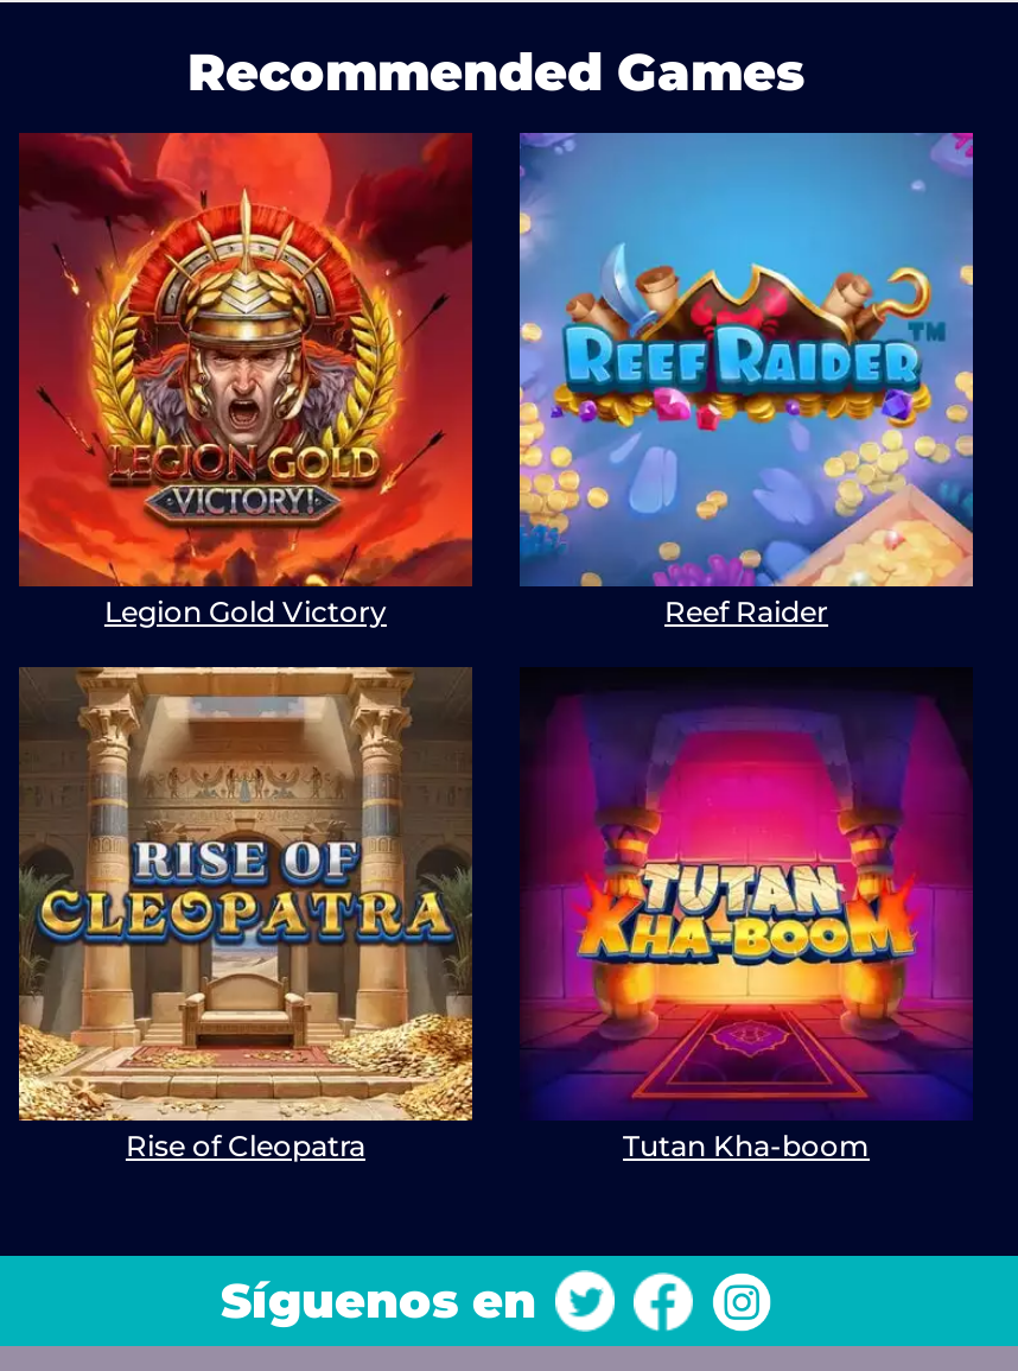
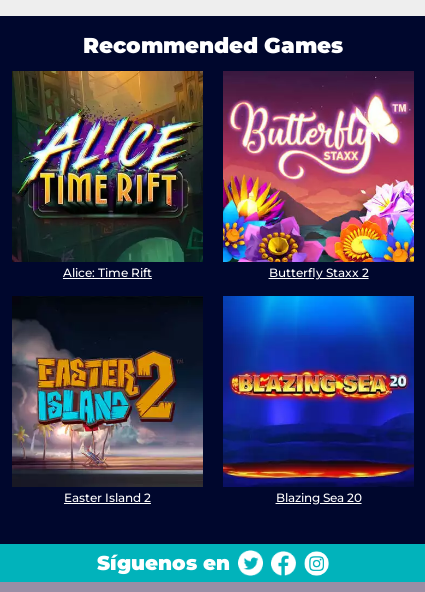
[17,131,828,629] [image] | Legion Gold Victory | Reef Raider -> [12,70,368,280] [image] | Alice: Time Rift | Butterfly Staxx 2
[517,131,975,589] [image] -> [222,71,415,263] [image]
[17,665,475,1123] [image] -> [12,296,204,487] [image]
[126,667,973,1164] [image] | Rise of Cleopatra | Tutan Kha-boom -> [64,295,415,505] [image] | Easter Island 2 | Blazing Sea 20

